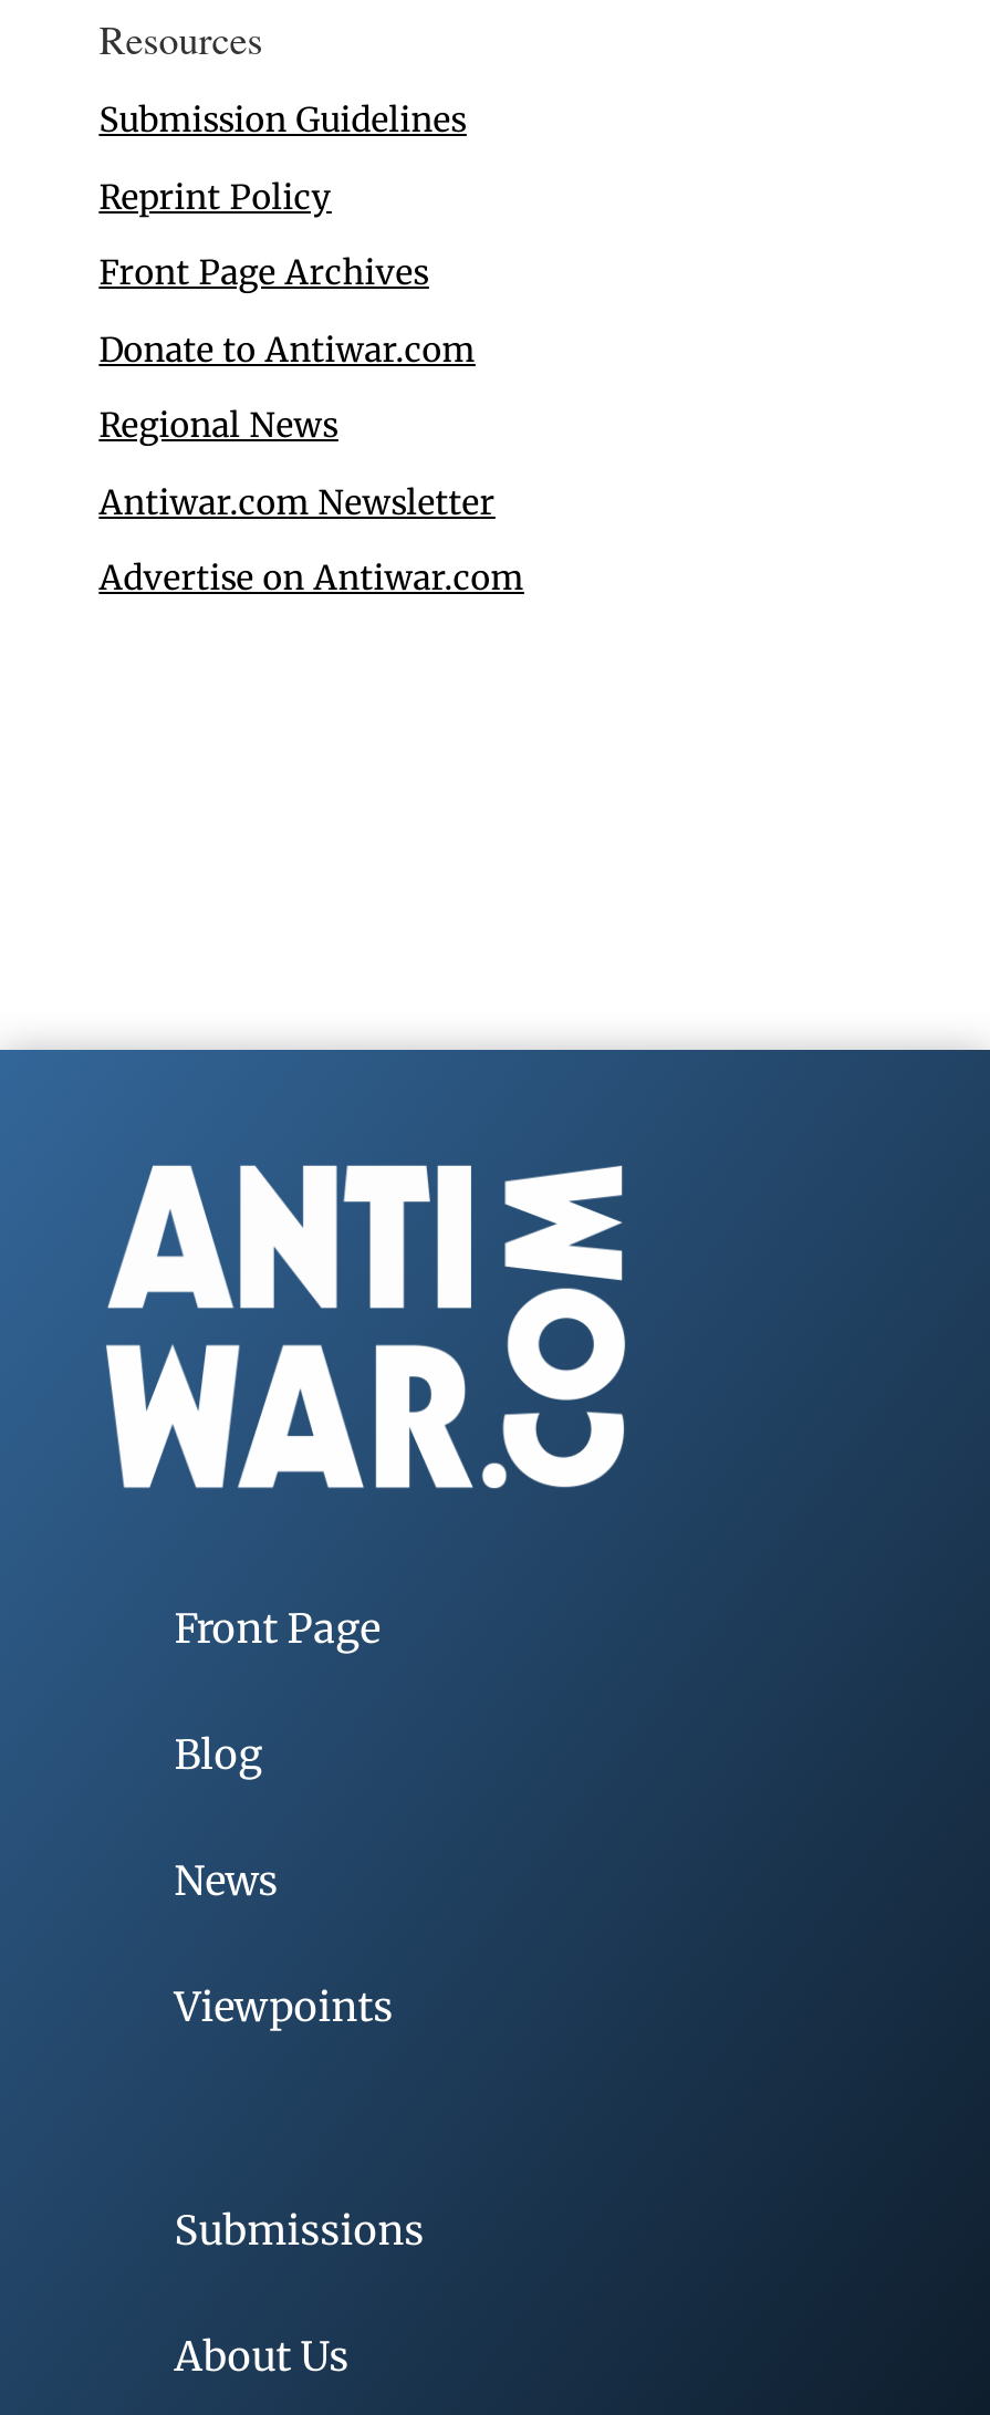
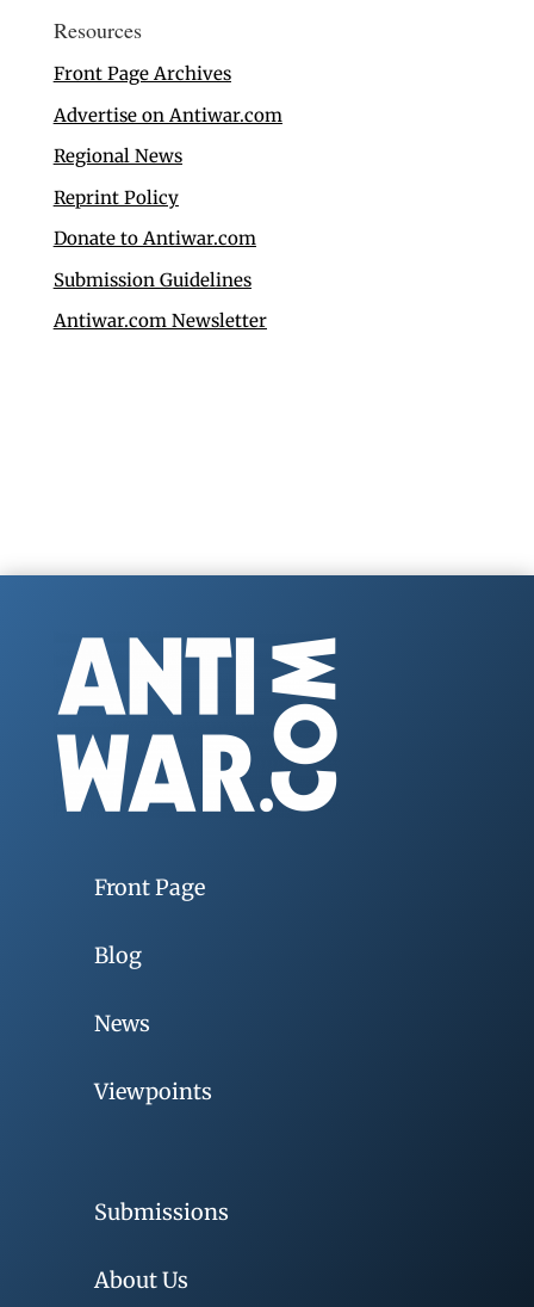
moved [99,99,466,141] -> [53,268,251,291]: Submission Guidelines
moved [99,176,331,218] -> [53,186,179,209]: Reprint Policy
moved [99,252,429,294] -> [53,63,231,85]: Front Page Archives
moved [99,328,475,370] -> [53,227,256,250]: Donate to Antiwar.com
moved [99,405,338,447] -> [53,145,182,168]: Regional News
moved [99,481,495,523] -> [53,310,267,332]: Antiwar.com Newsletter
moved [99,557,524,599] -> [53,104,282,126]: Advertise on Antiwar.com

